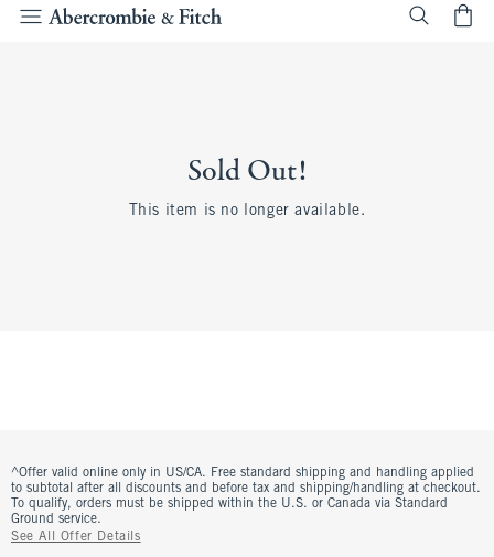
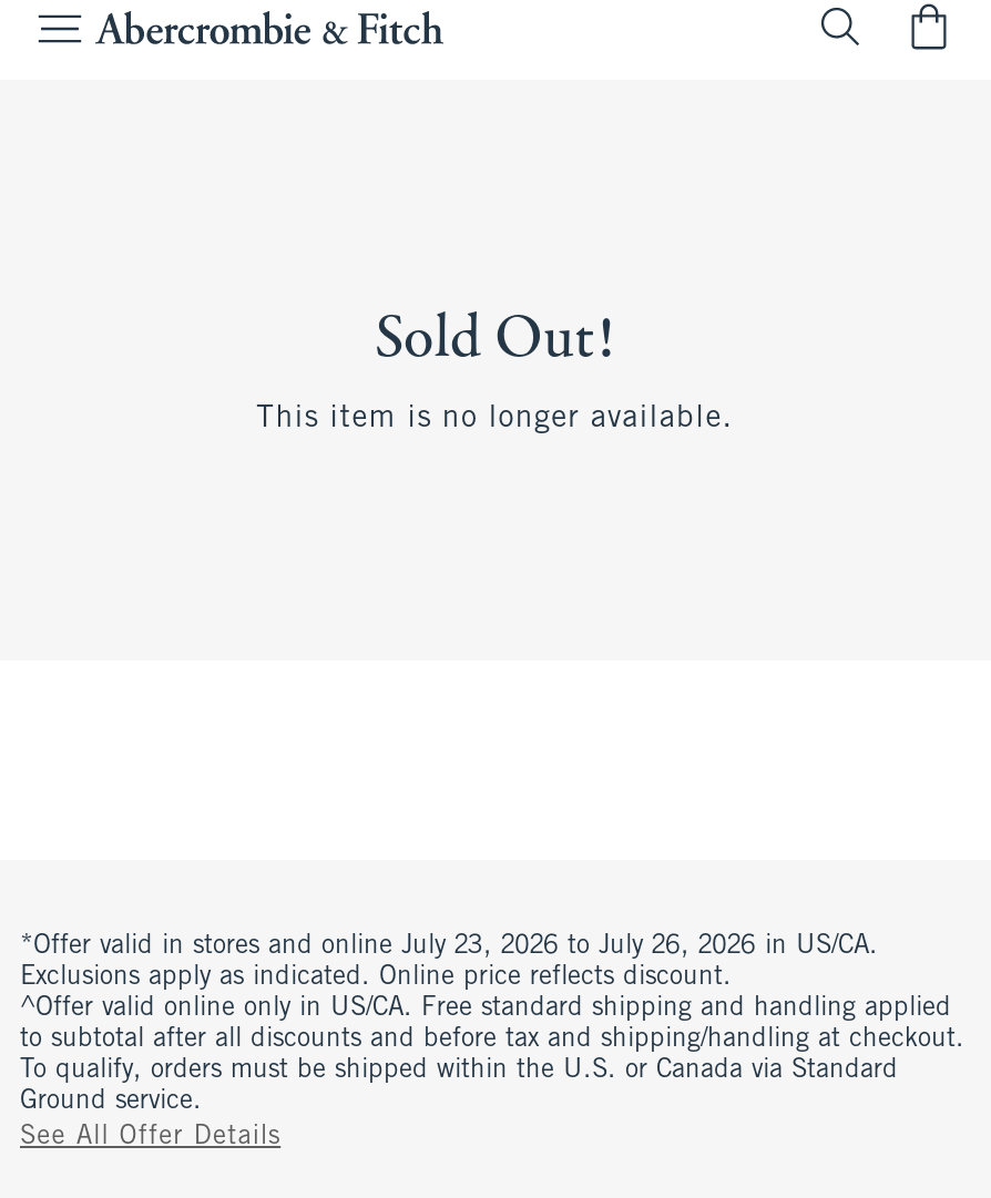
none -> [20,933,878,991] *Offer valid in stores and online July 23, 2026 to July 26, 2026 in US/CA. | Exclusions apply as indicated. Online price reflects discount.

